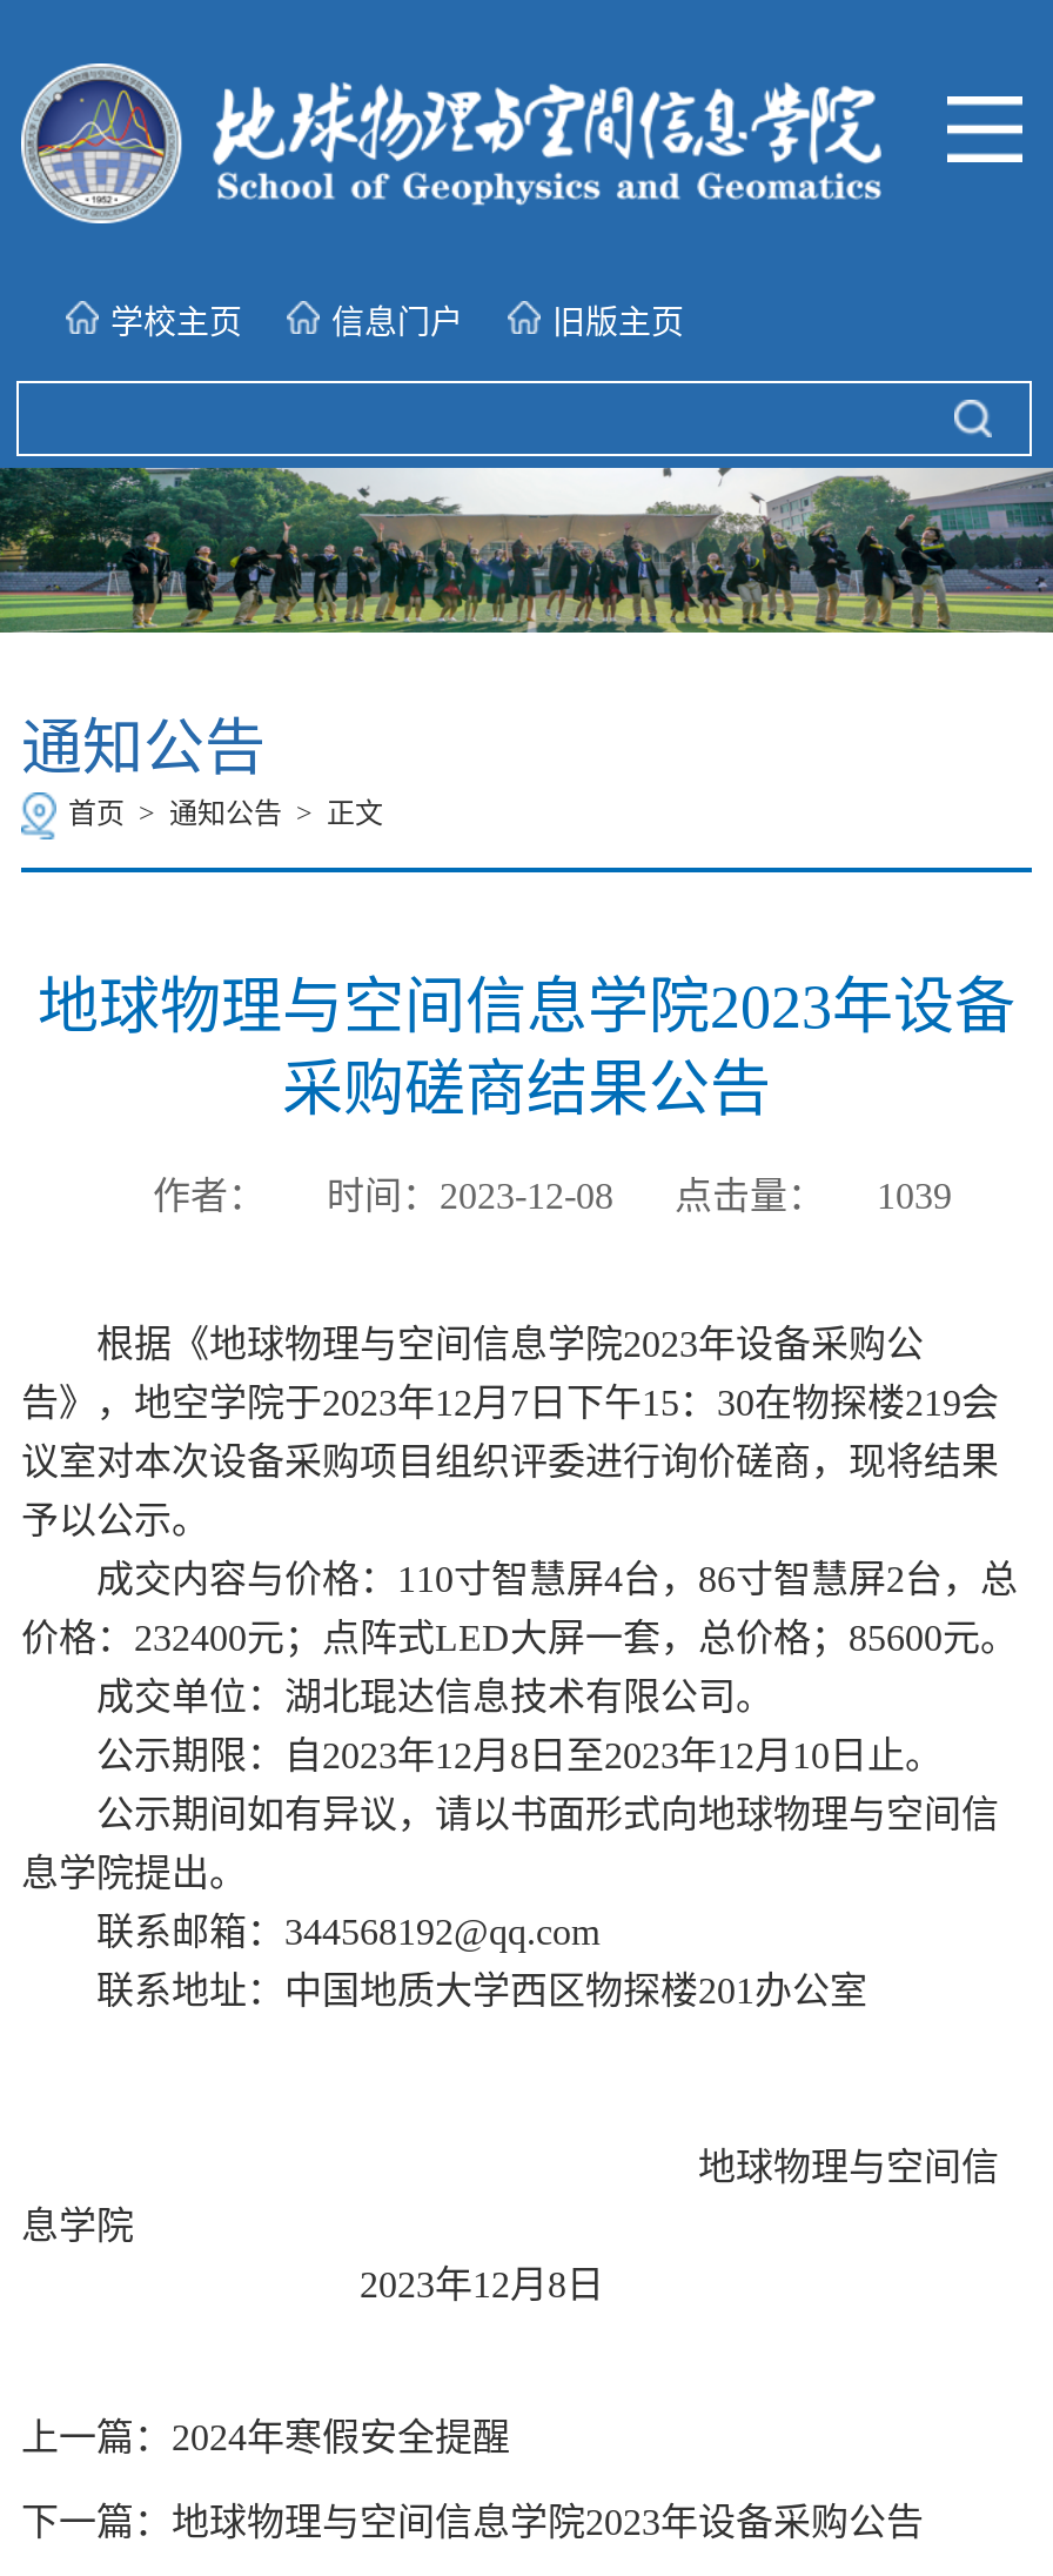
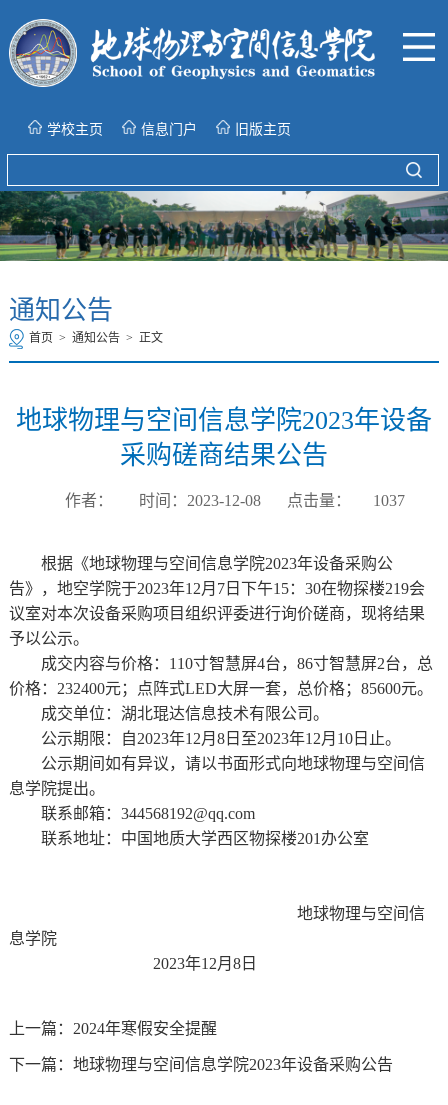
[153,1176,952,1216] 作者： 时间：2023-12-08 点击量： 1039 -> [65,492,405,509] 作者： 时间：2023-12-08 点击量： 1037

